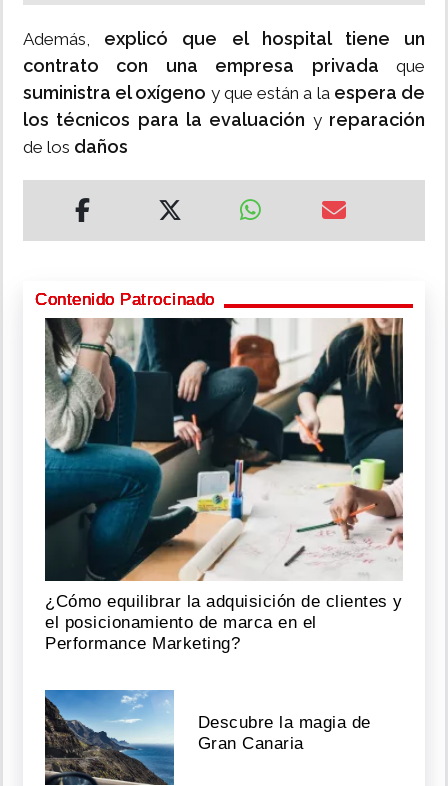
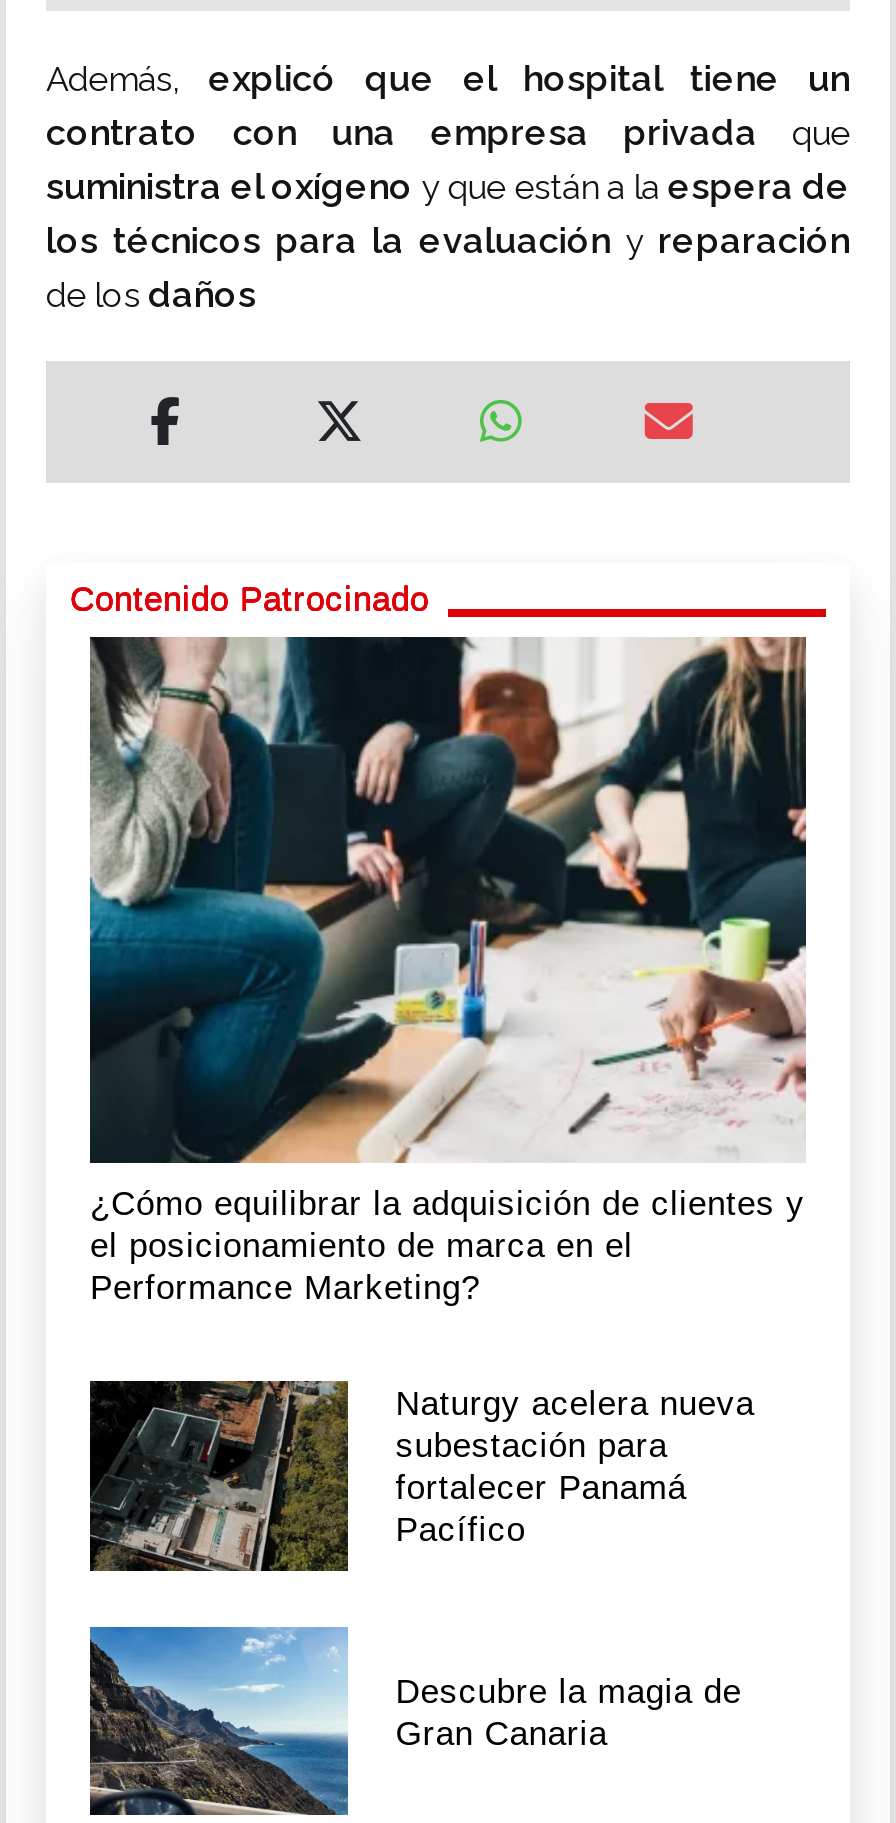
none -> [90,1377,755,1571] [image] | Naturgy acelera nueva | subestación para | fortalecer Panamá | Pacífico

